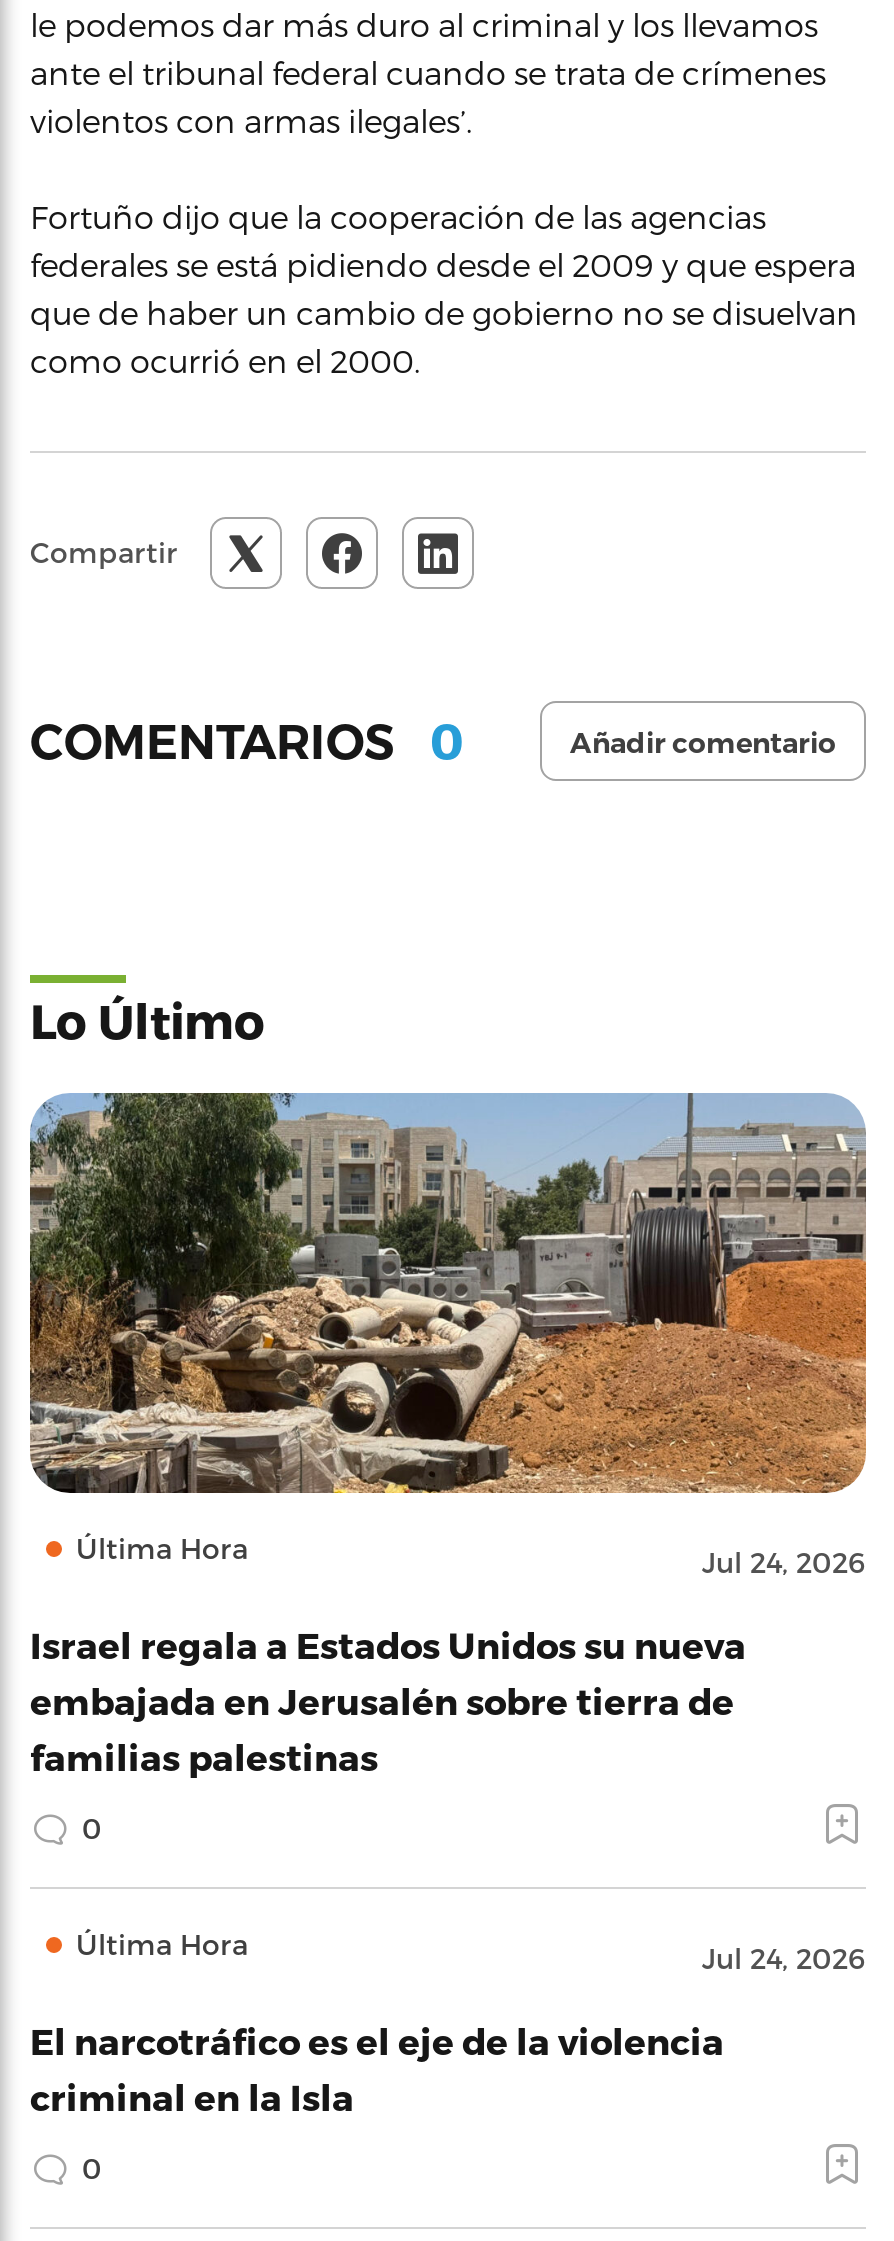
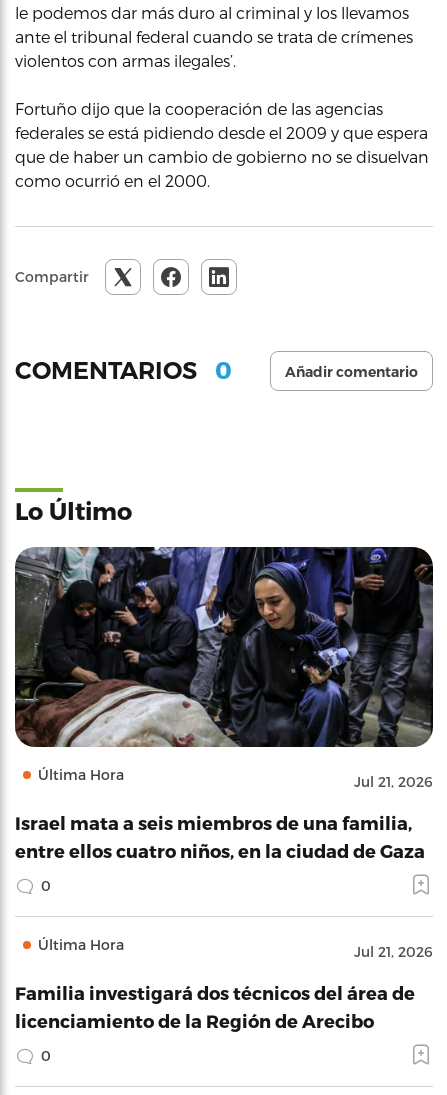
[28,1092,868,1579] [image] | Jul 24, 2026 -> [14,546,434,790] [image] | Jul 21, 2026
[30,1623,746,1777] Israel regala a Estados Unidos su nueva | embajada en Jerusalén sobre tierra de | familias palestinas -> [15,812,425,861] Israel mata a seis miembros de una familia, | entre ellos cuatro niños, en la ciudad de Gaza
[702,1941,866,1975] Jul 24, 2026 -> [354,943,433,960] Jul 21, 2026
[30,2019,724,2117] El narcotráfico es el eje de la violencia | criminal en la Isla -> [15,982,415,1031] Familia investigará dos técnicos del área de | licenciamiento de la Región de Arecibo

